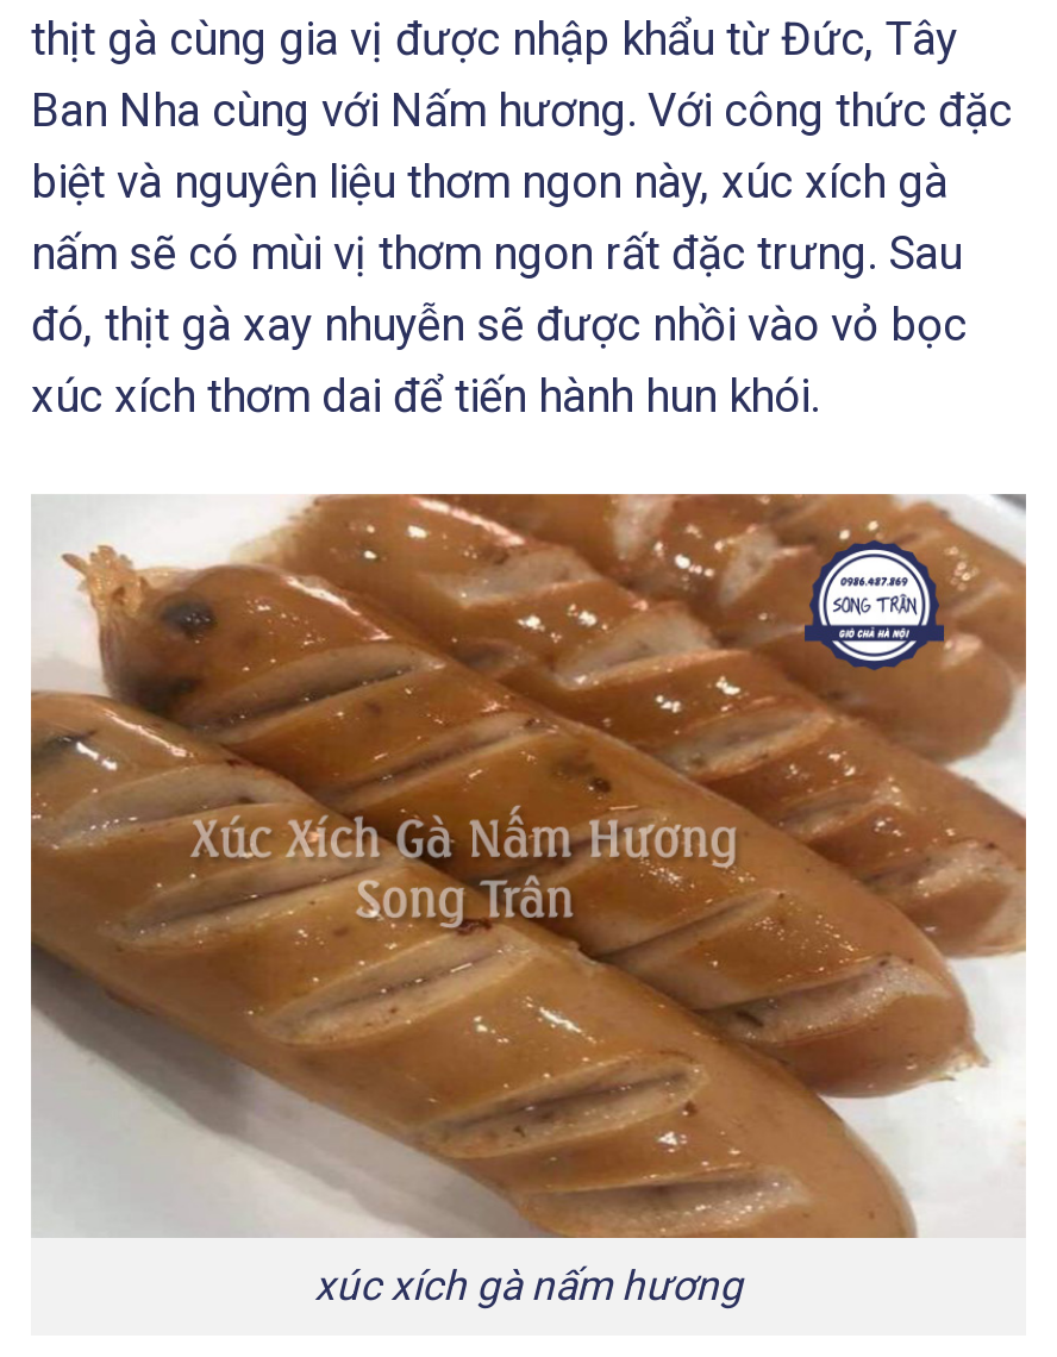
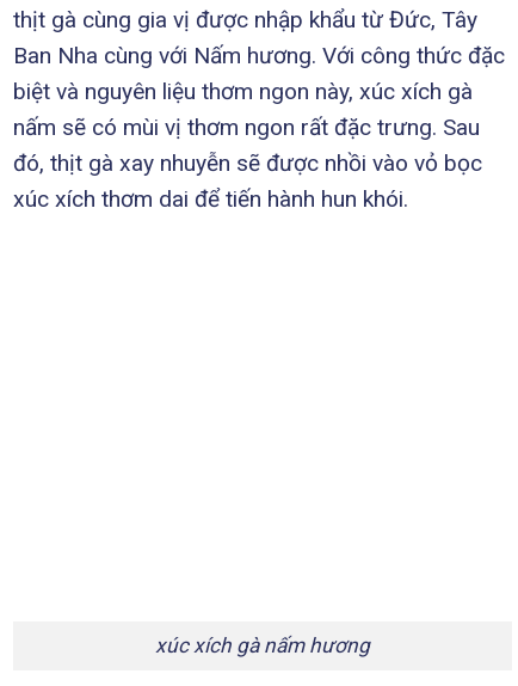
[29,490,1028,1240] [image] -> none

